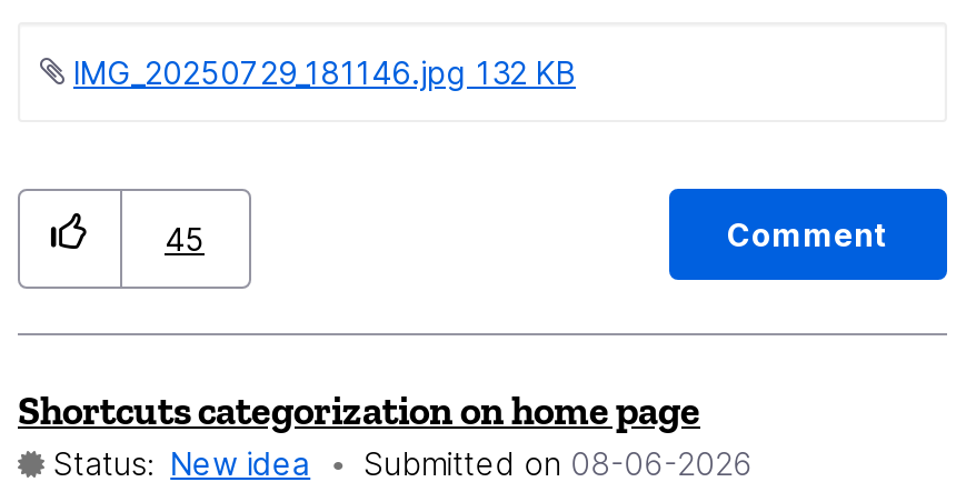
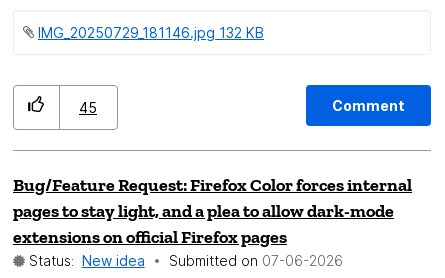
[18,387,700,436] Shortcuts categorization on home page -> [13,174,412,248] Bug/Feature Request: Firefox Color forces internal | pages to stay light, and a plea to allow dark-mode | extensions on official Firefox pages
[44,445,753,482] Status: New idea Submitted on 08-06-2026 -> [25,252,343,269] Status: New idea Submitted on 07-06-2026

